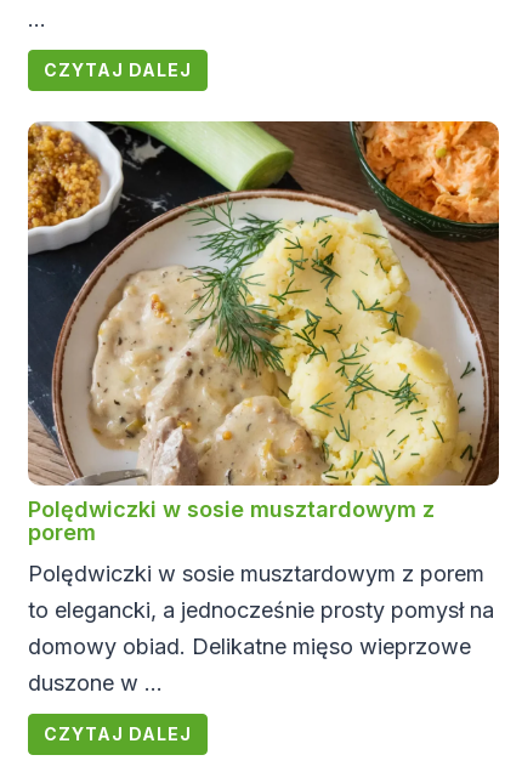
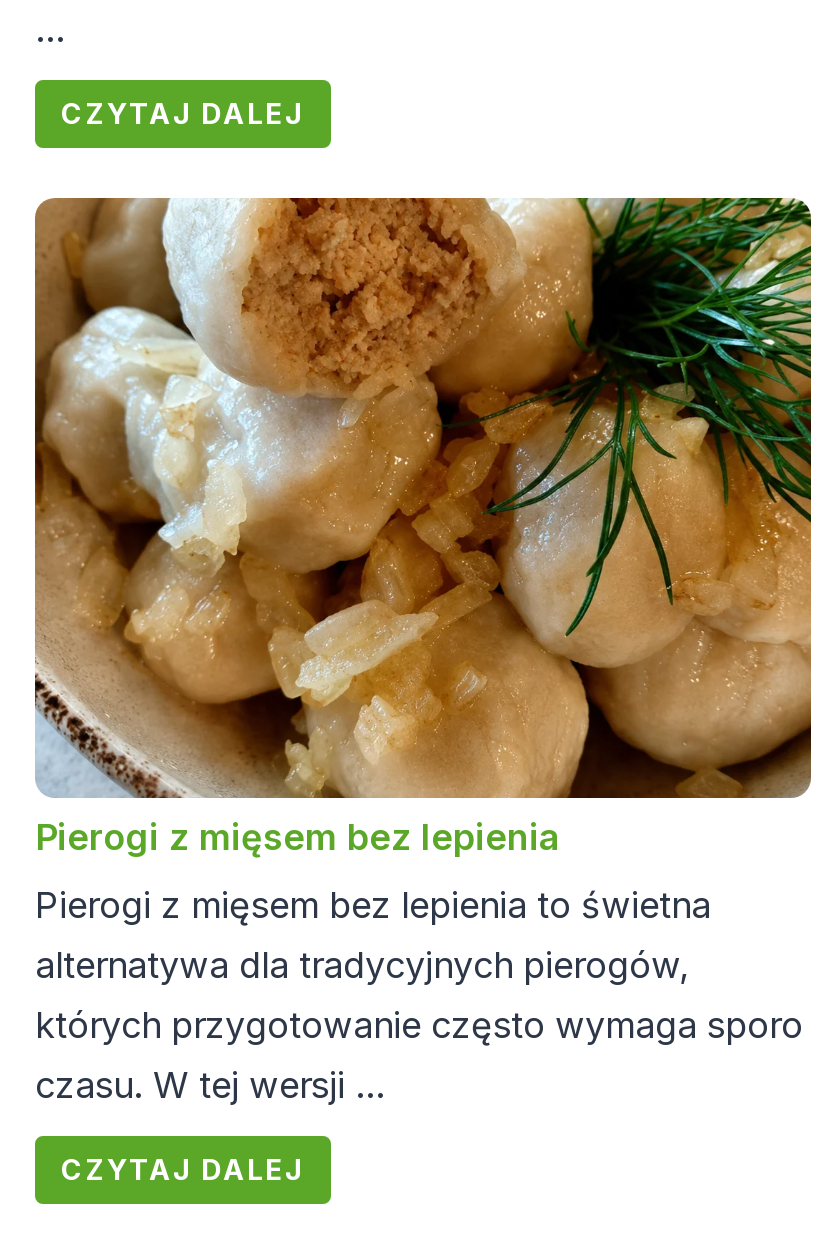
[27,120,500,545] [image] | Polędwiczki w sosie musztardowym z | porem -> [33,196,813,859] [image] | Pierogi z mięsem bez lepienia
[28,561,494,696] Polędwiczki w sosie musztardowym z porem | to elegancki, a jednocześnie prosty pomysł na | domowy obiad. Delikatne mięso wieprzowe | duszone w ... -> [35,885,803,1107] Pierogi z mięsem bez lepienia to świetna | alternatywa dla tradycyjnych pierogów, | których przygotowanie często wymaga sporo | czasu. W tej wersji ...

